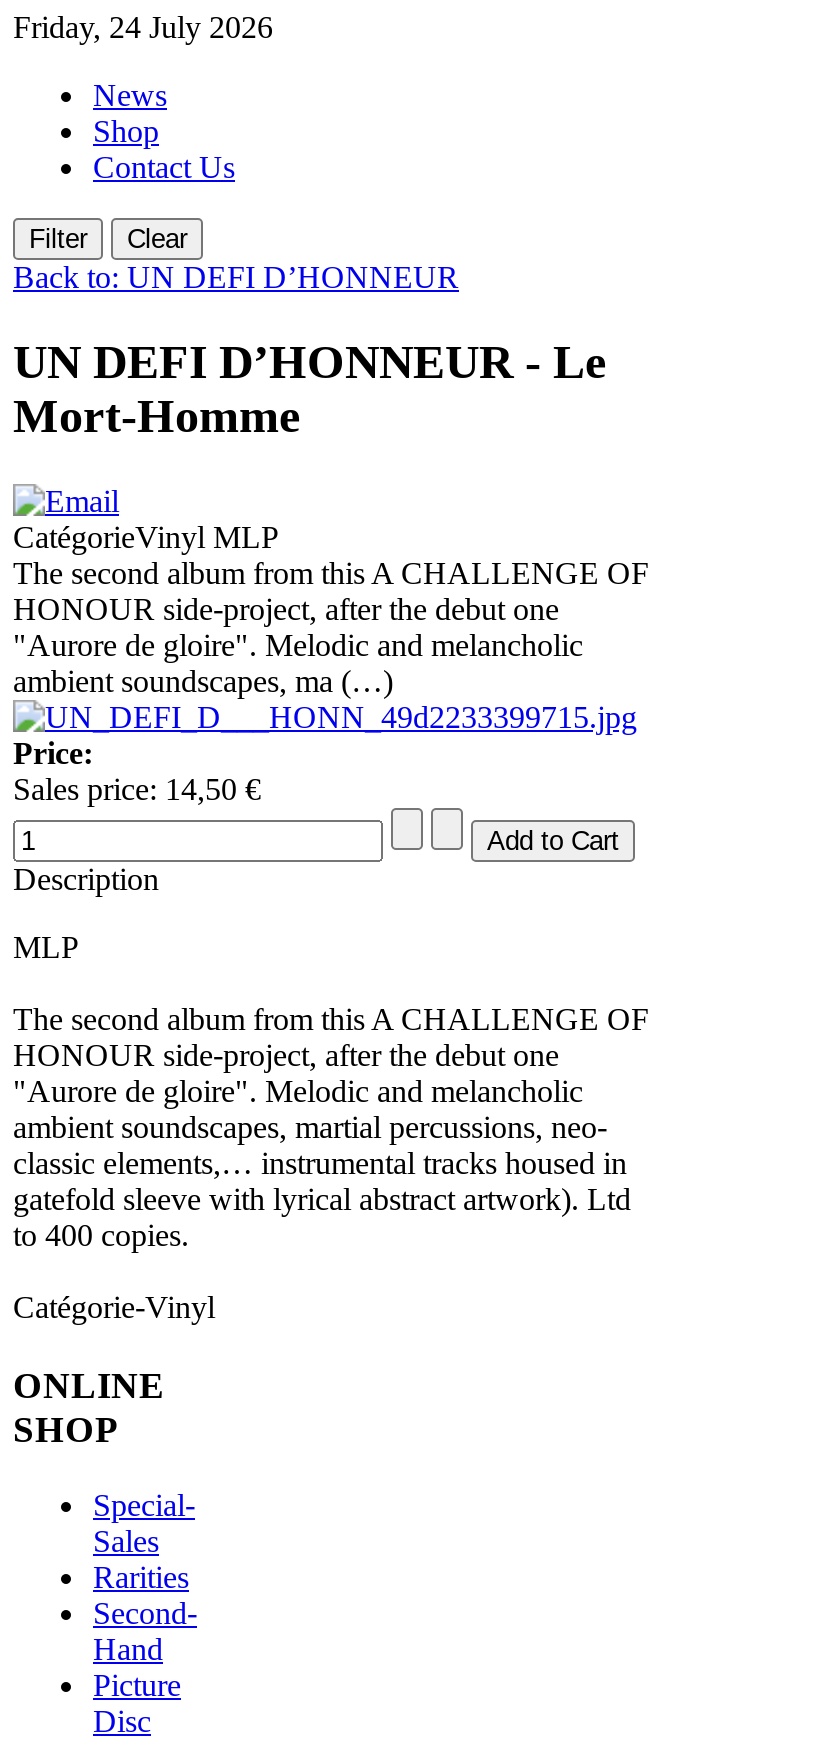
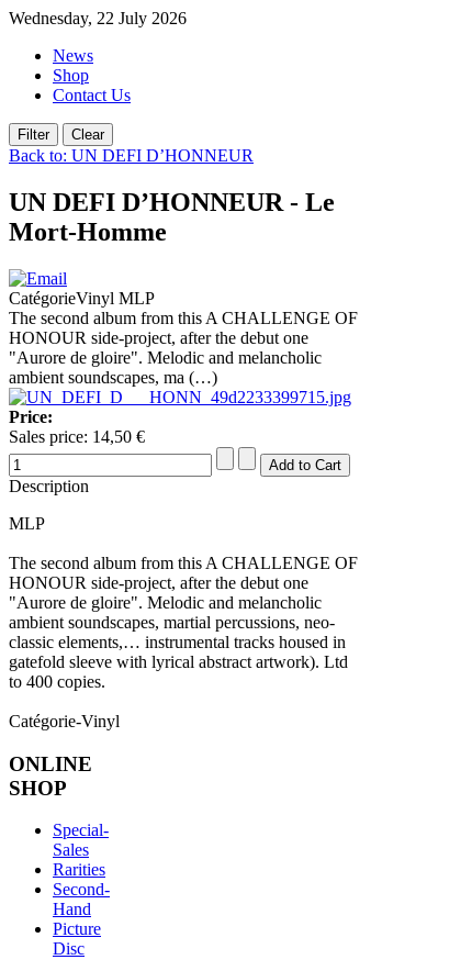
[13,10,273,44] Friday, 24 July 2026 -> [9,9,187,27] Wednesday, 22 July 2026

